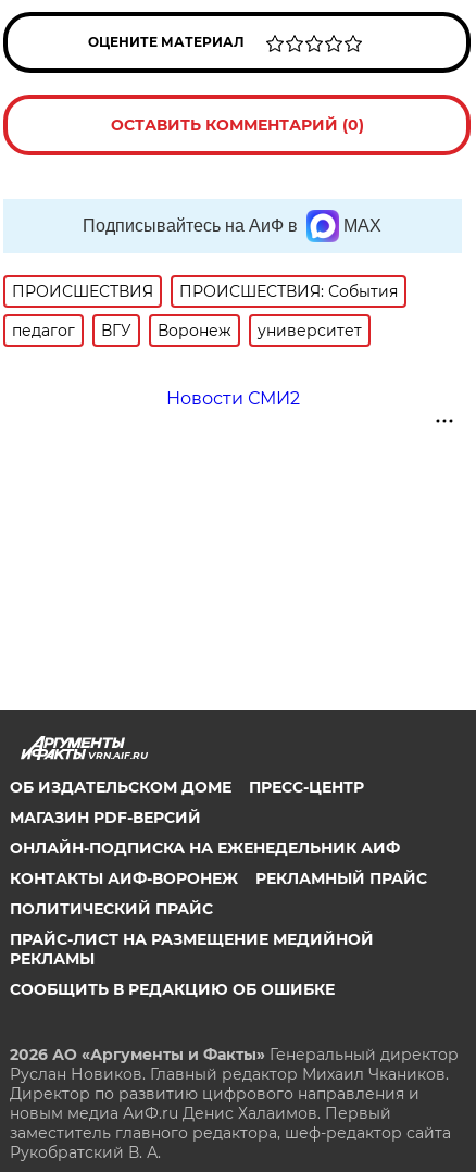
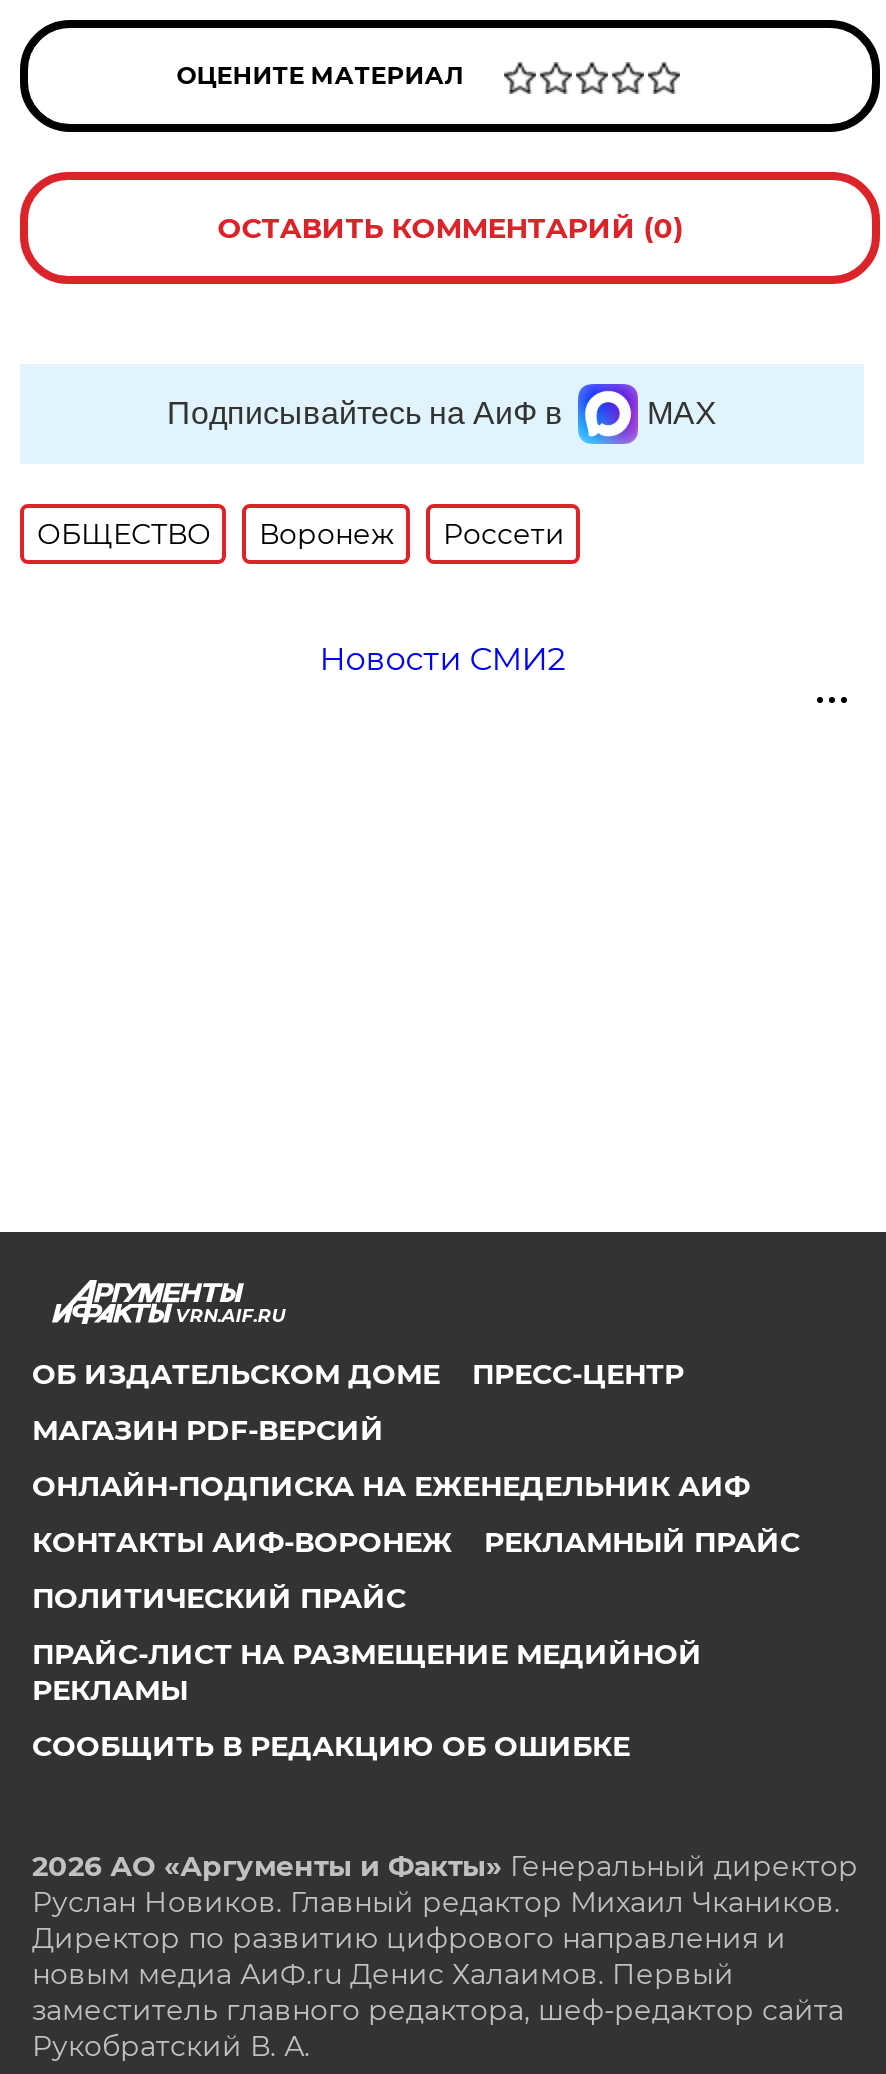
[12,282,398,341] ПРОИСШЕСТВИЯ | ПРОИСШЕСТВИЯ: События | педагог | ВГУ -> [37,516,211,552] ОБЩЕСТВО
[258,321,362,341] университет -> [443,516,565,552] Россети

